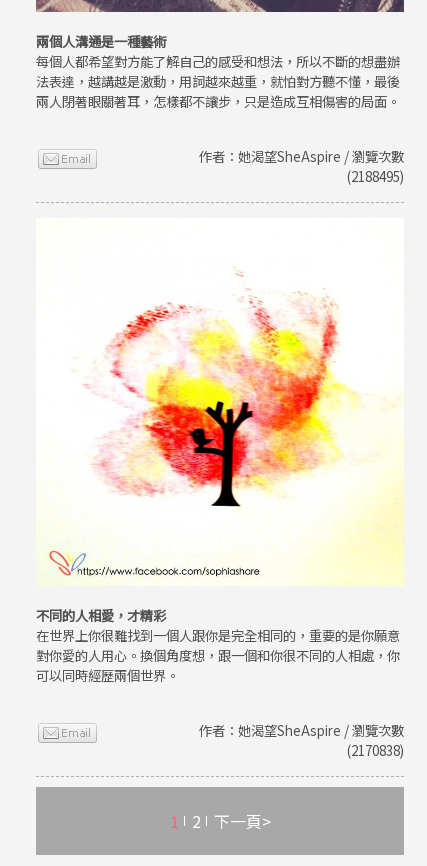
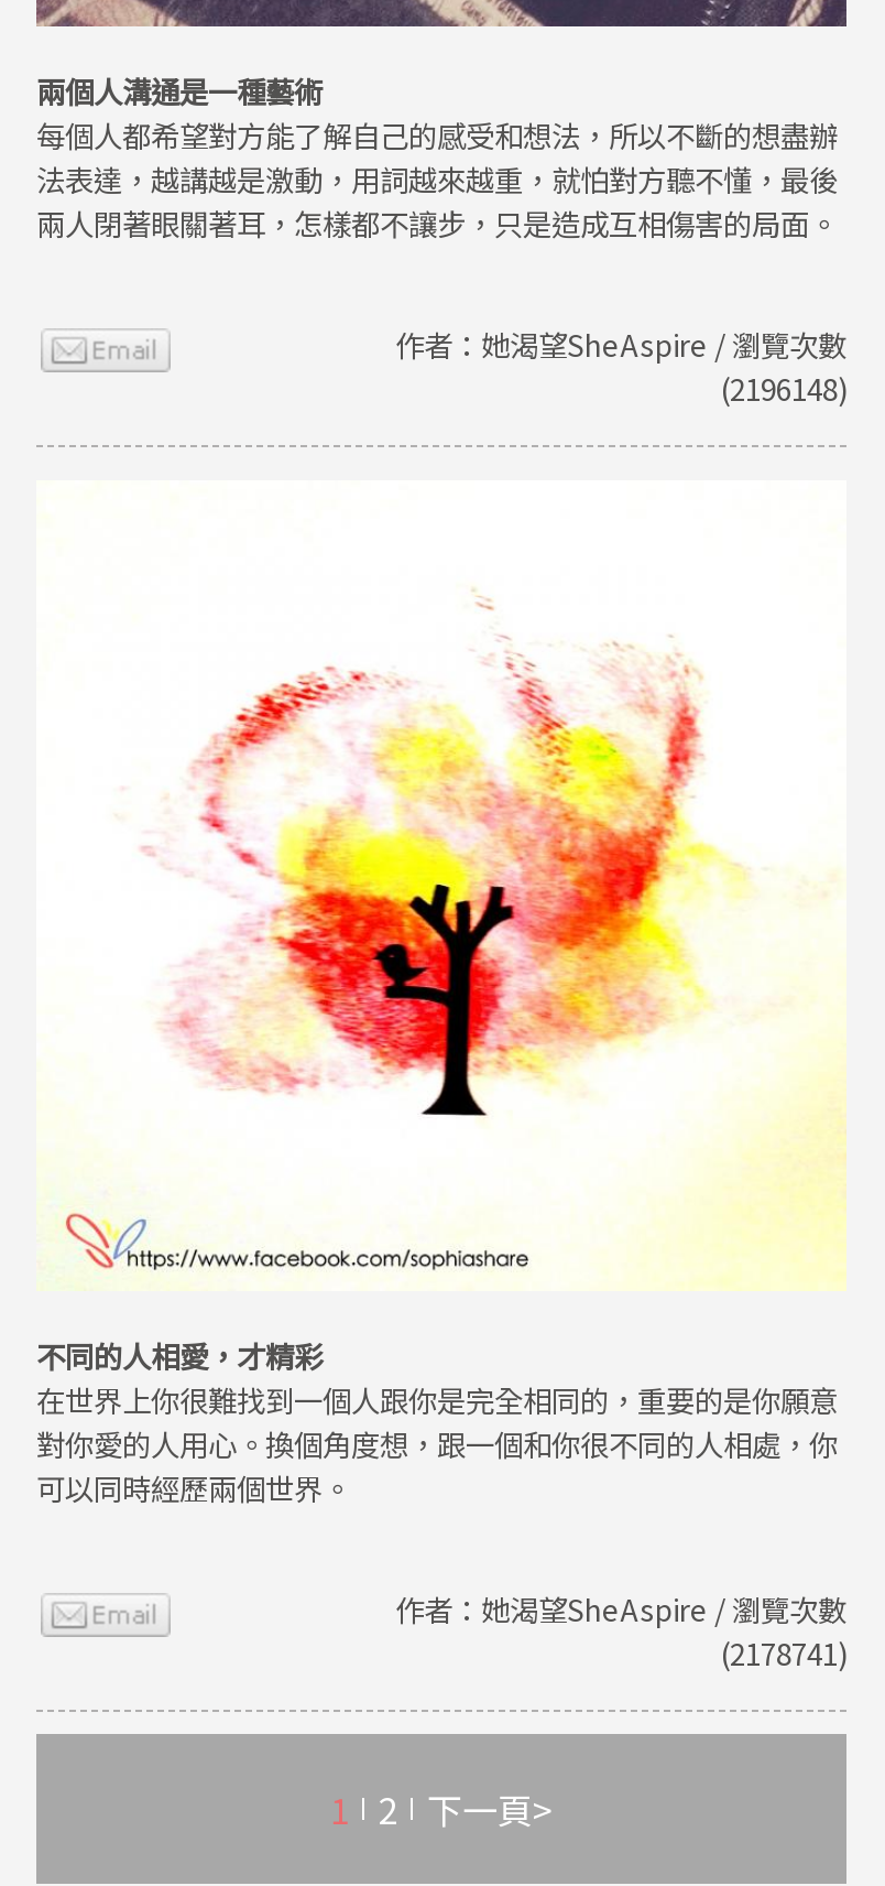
[347,166,404,185] (2188495) -> [721,367,846,409] (2196148)
[347,740,404,759] (2170838) -> [721,1632,846,1673] (2178741)

